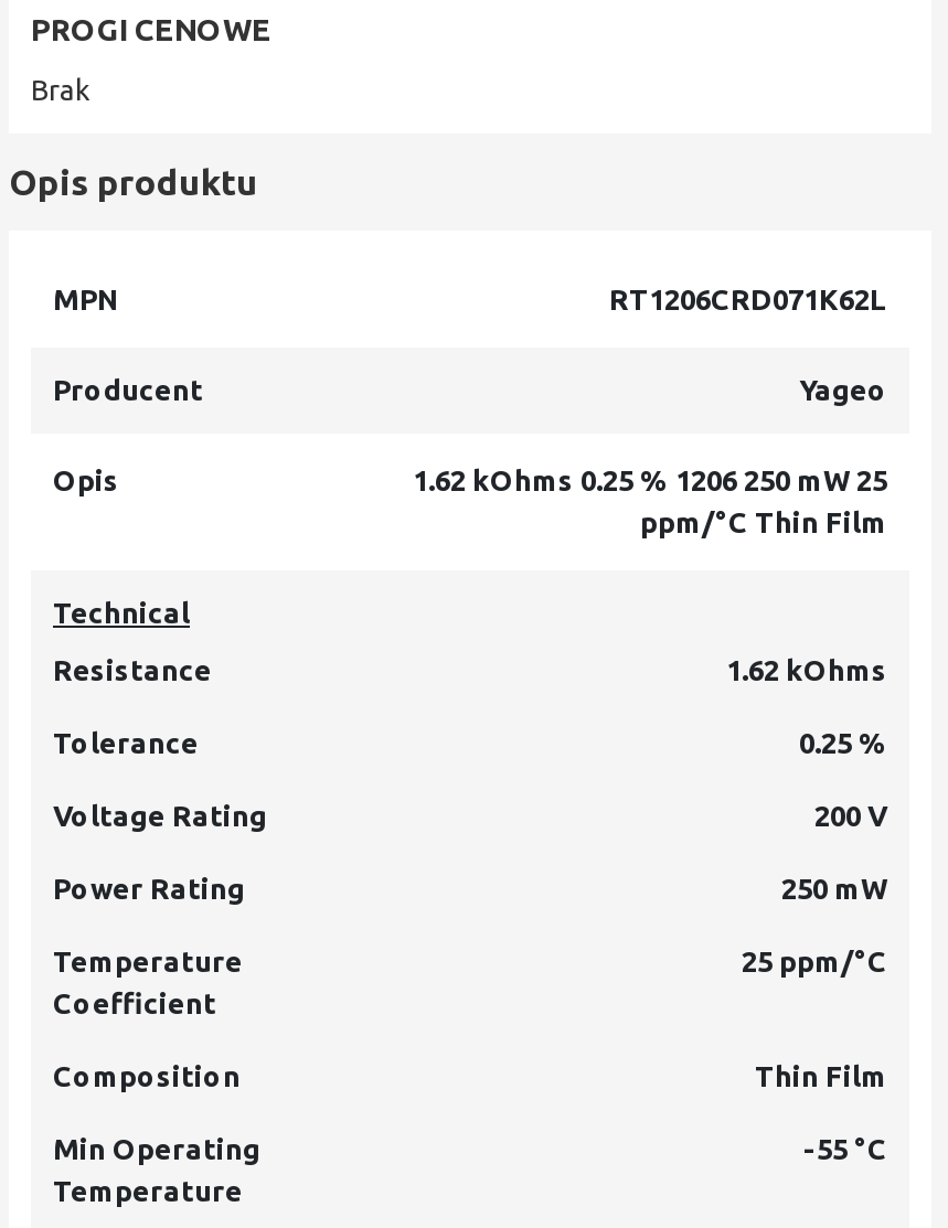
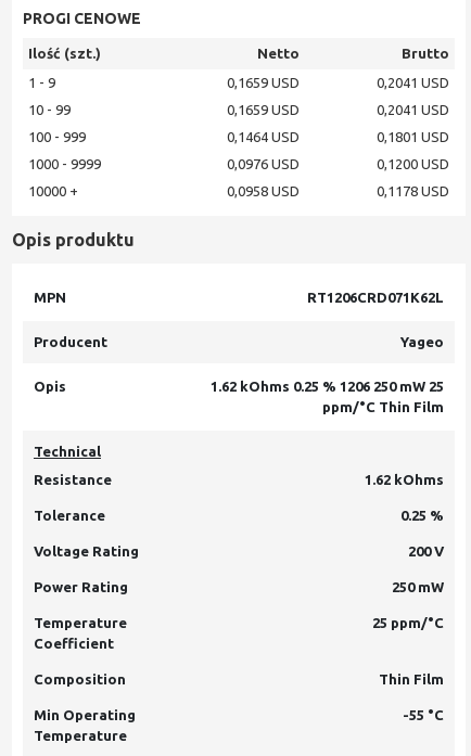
[31,73,90,104] Brak -> [28,45,449,198] Ilość (szt.) | Netto | Brutto | 1 - 9 | 0,1659 USD | 0,2041 USD | 10 - 99 | 0,1659 USD | 0,2041 USD | 100 - 999 | 0,1464 USD | 0,1801 USD | 1000 - 9999 | 0,0976 USD | 0,1200 USD | 10000 + | 0,0958 USD | 0,1178 USD

